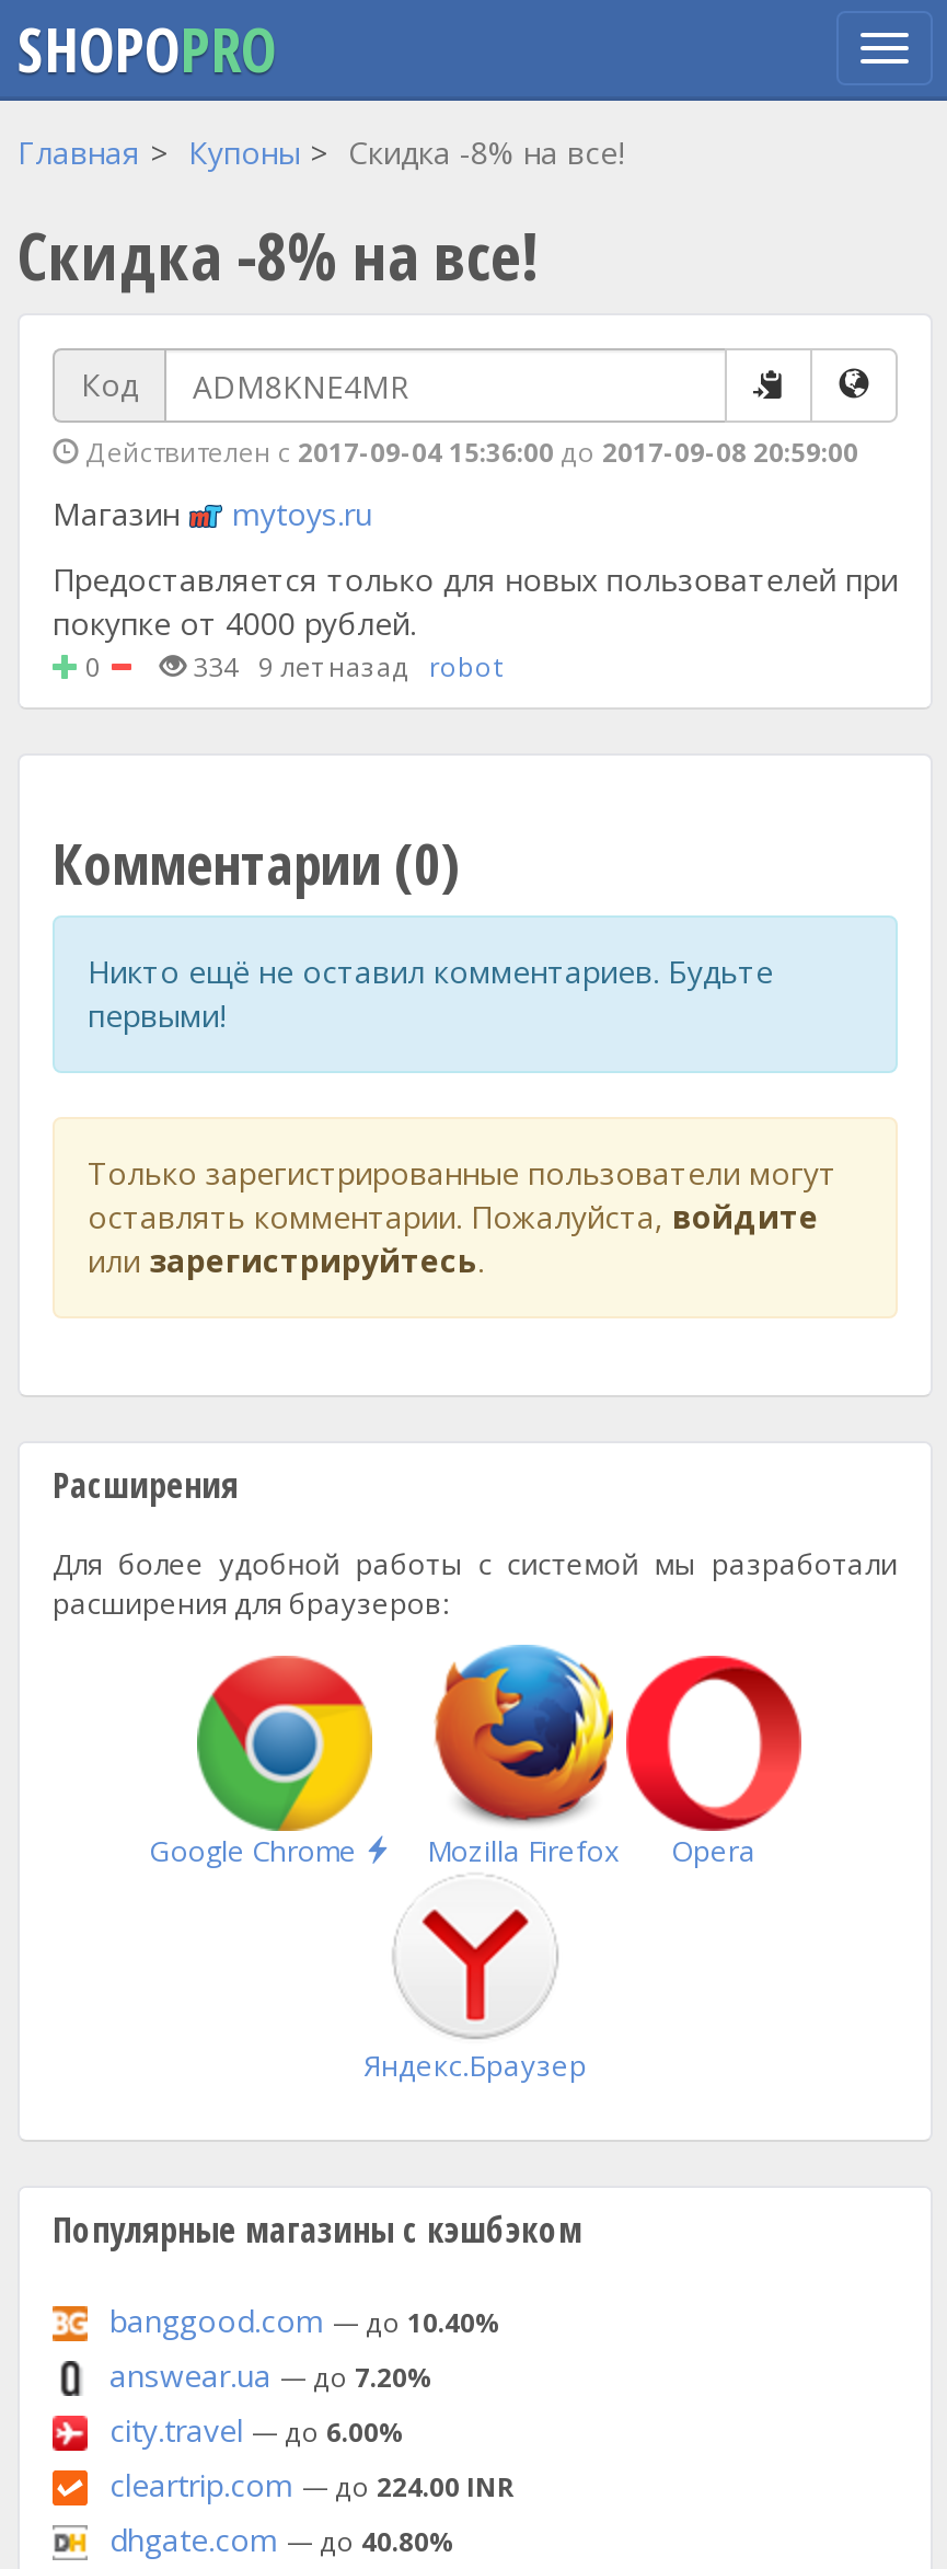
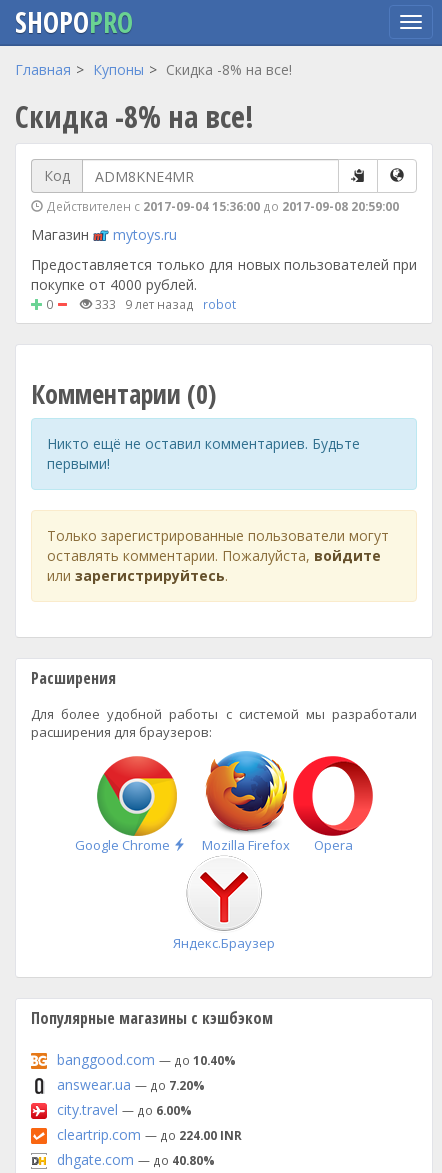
[186,648,501,683] 334 9 лет назад robot -> [92,296,236,312] 333 9 лет назад robot

